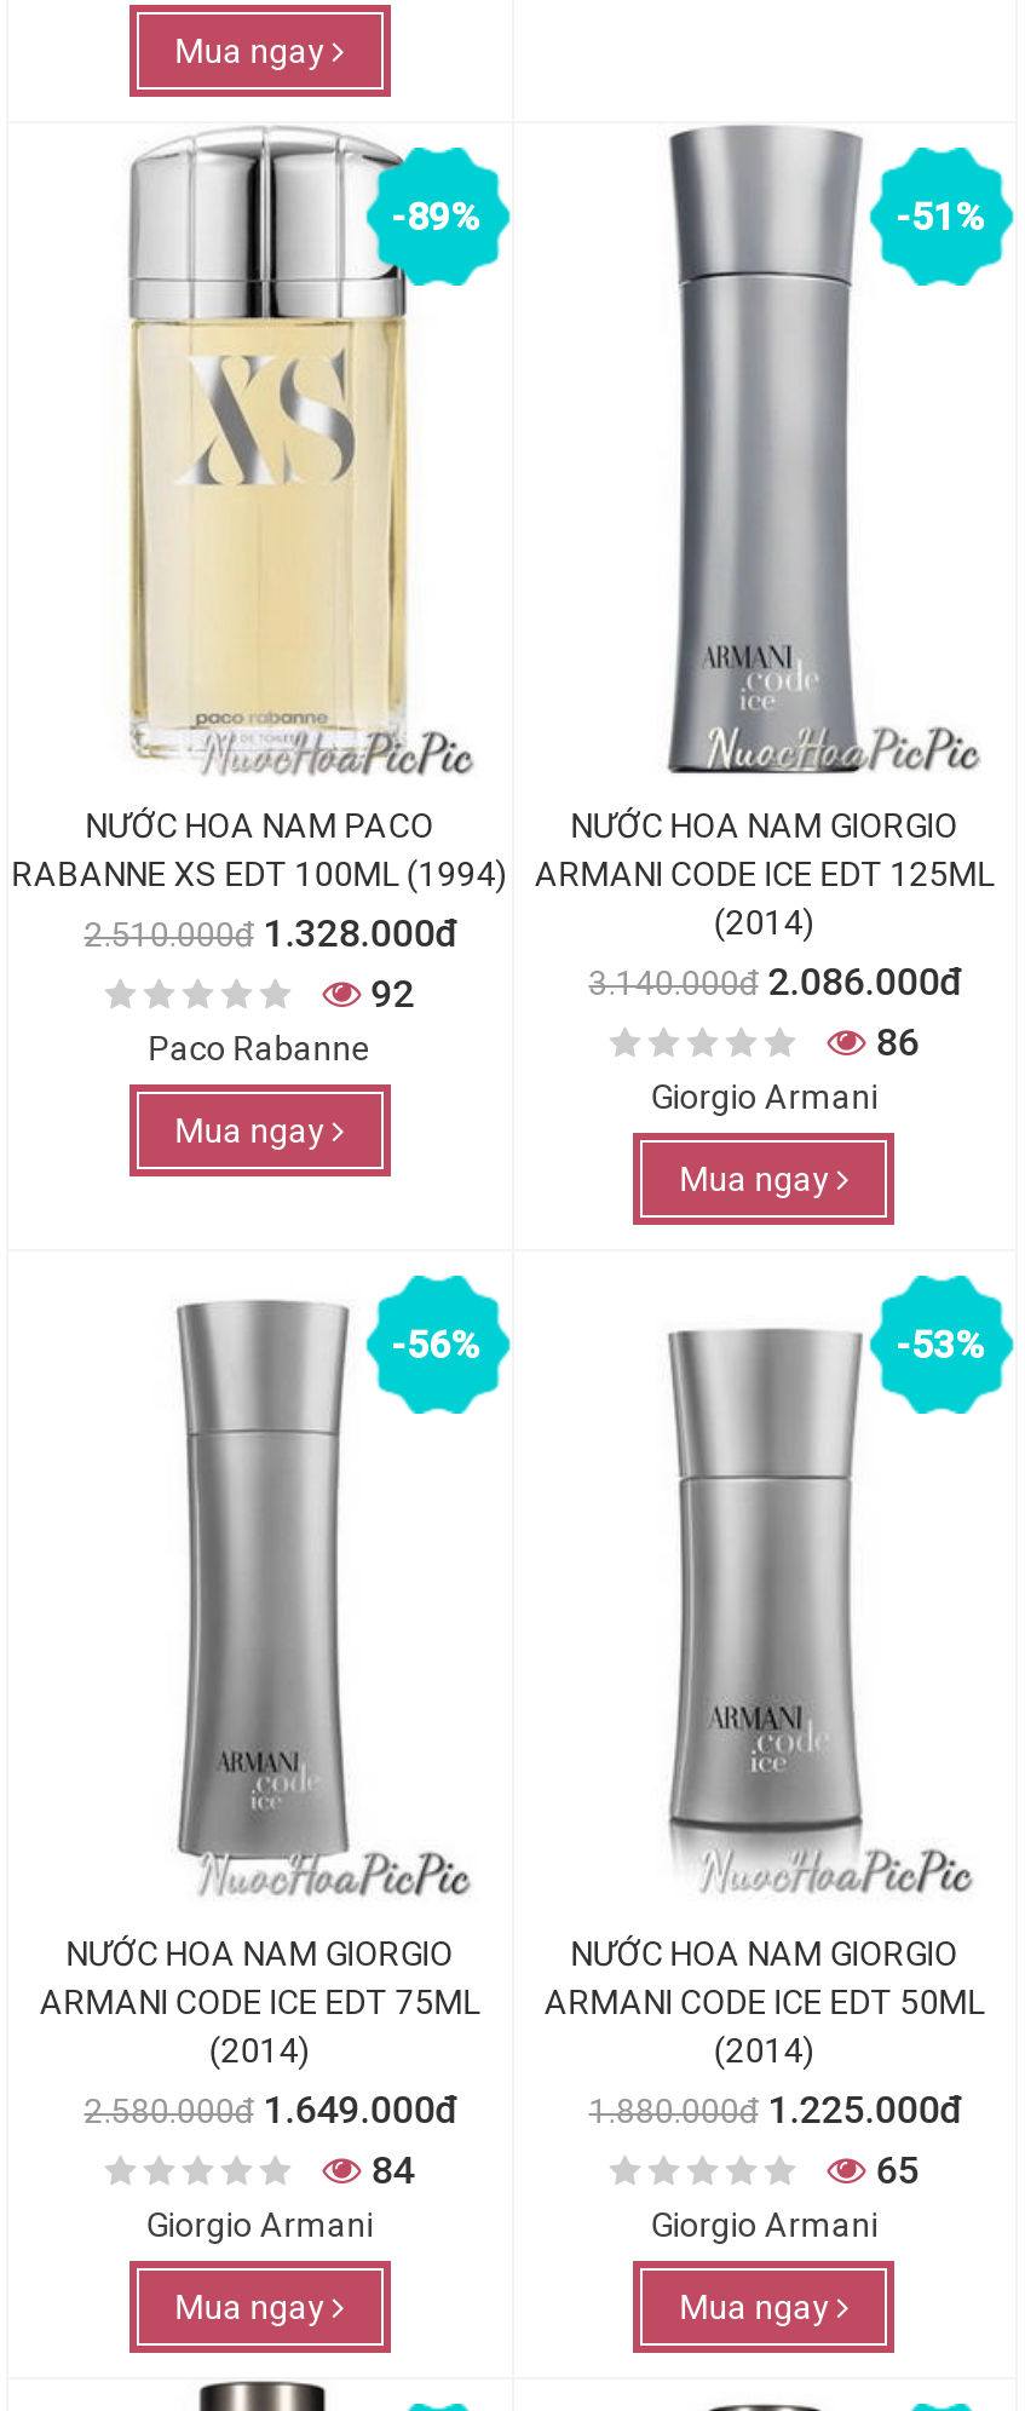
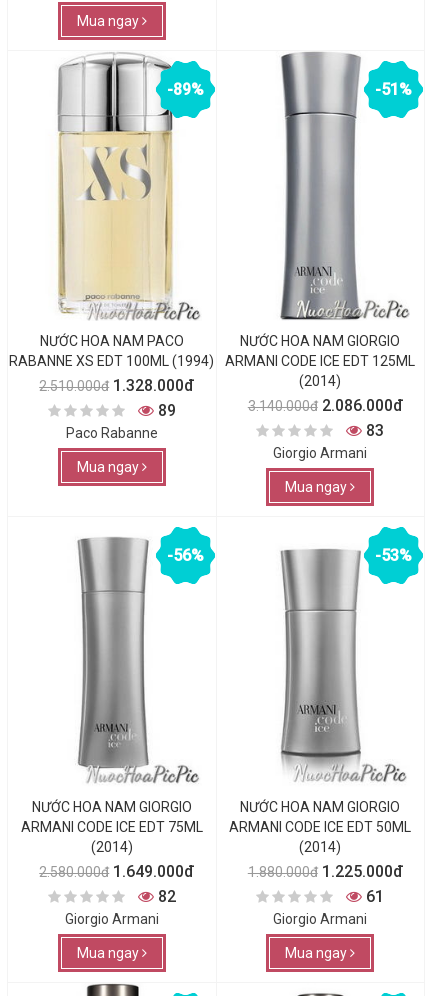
[361,968,415,1017] 92 -> [154,400,176,420] 89
[866,1017,919,1065] 86 -> [362,420,384,440] 83
[361,2145,415,2193] 84 -> [154,886,176,906] 82
[866,2145,919,2193] 65 -> [362,886,384,906] 61

